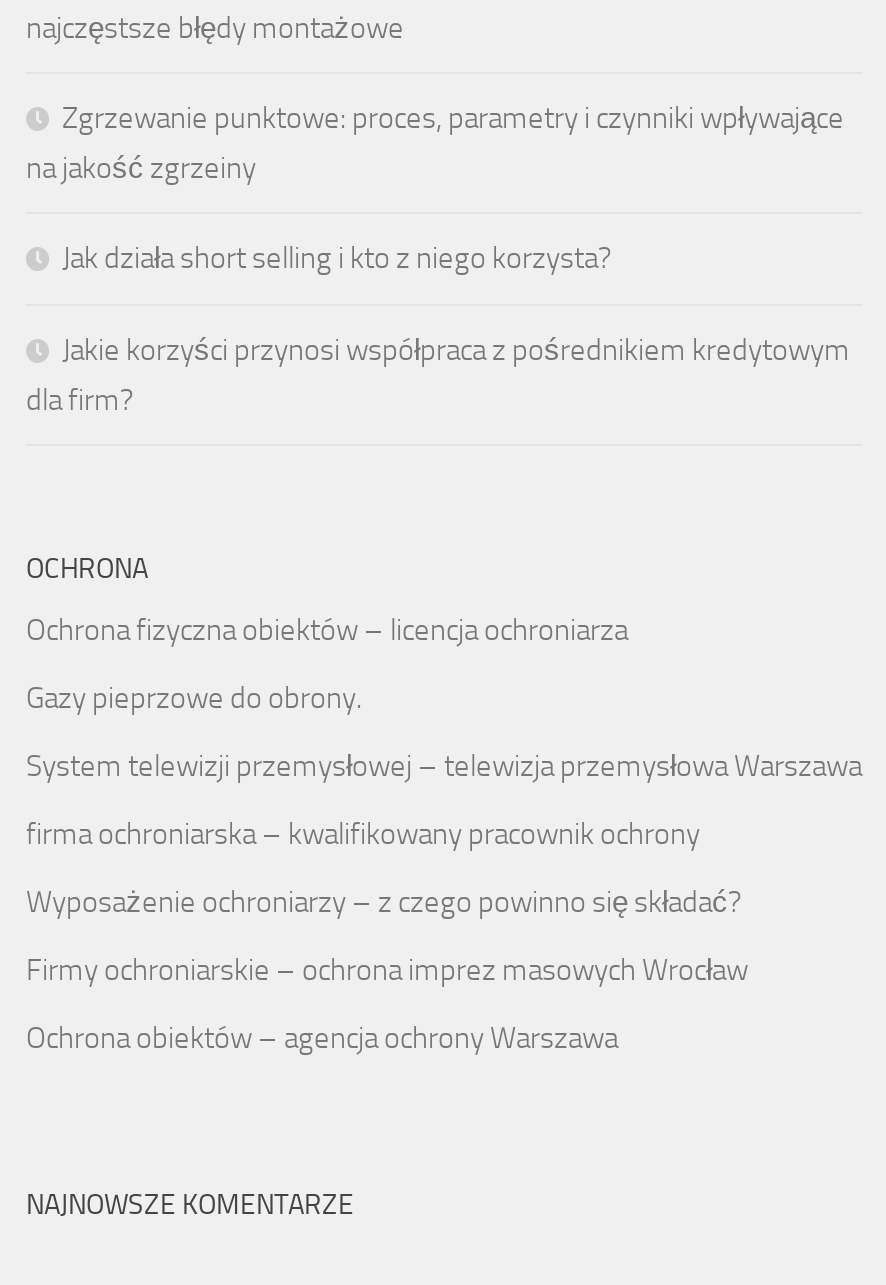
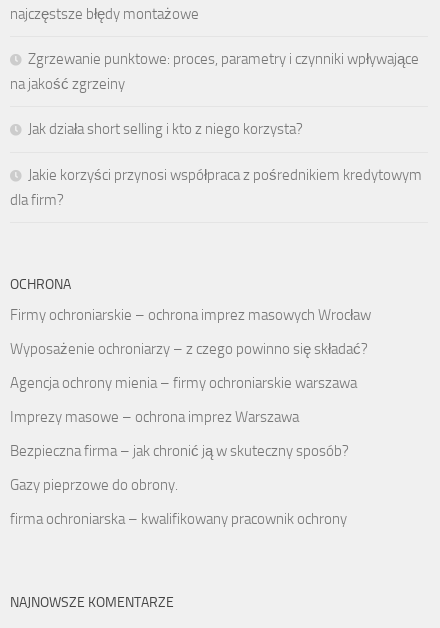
[26,612,862,784] Ochrona fizyczna obiektów – licencja ochroniarza | System telewizji przemysłowej – telewizja przemysłowa Warszawa -> none
moved [26,680,700,852] -> [10,476,347,528]: Gazy pieprzowe do obrony. | firma ochroniarska – kwalifikowany pracownik ochrony
moved [26,884,742,920] -> [10,340,368,358]: Wyposażenie ochroniarzy – z czego powinno się składać?
moved [26,952,748,988] -> [10,306,371,324]: Firmy ochroniarskie – ochrona imprez masowych Wrocław
[26,1020,618,1056] Ochrona obiektów – agencja ochrony Warszawa -> [10,374,357,460] Agencja ochrony mienia – firmy ochroniarskie warszawa | Imprezy masowe – ochrona imprez Warszawa | Bezpieczna firma – jak chronić ją w skuteczny sposób?

